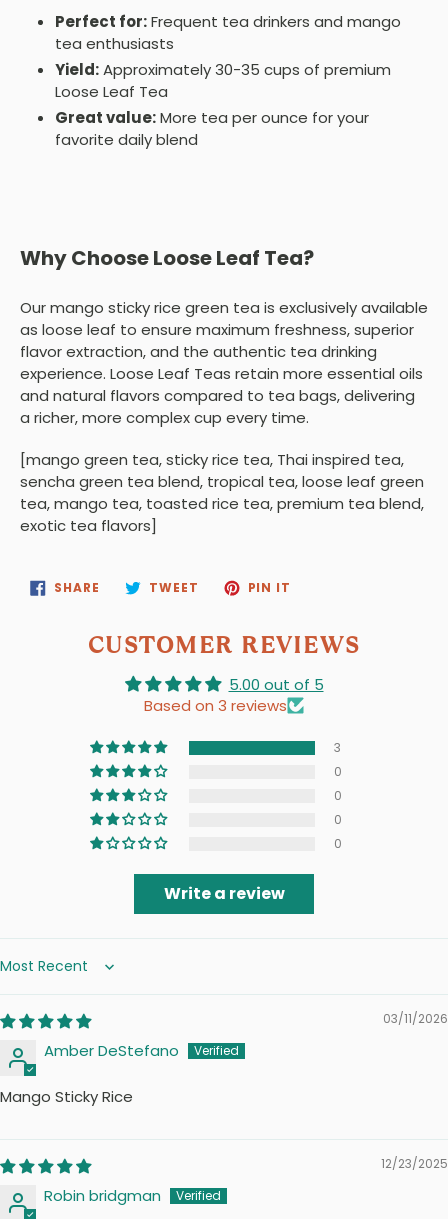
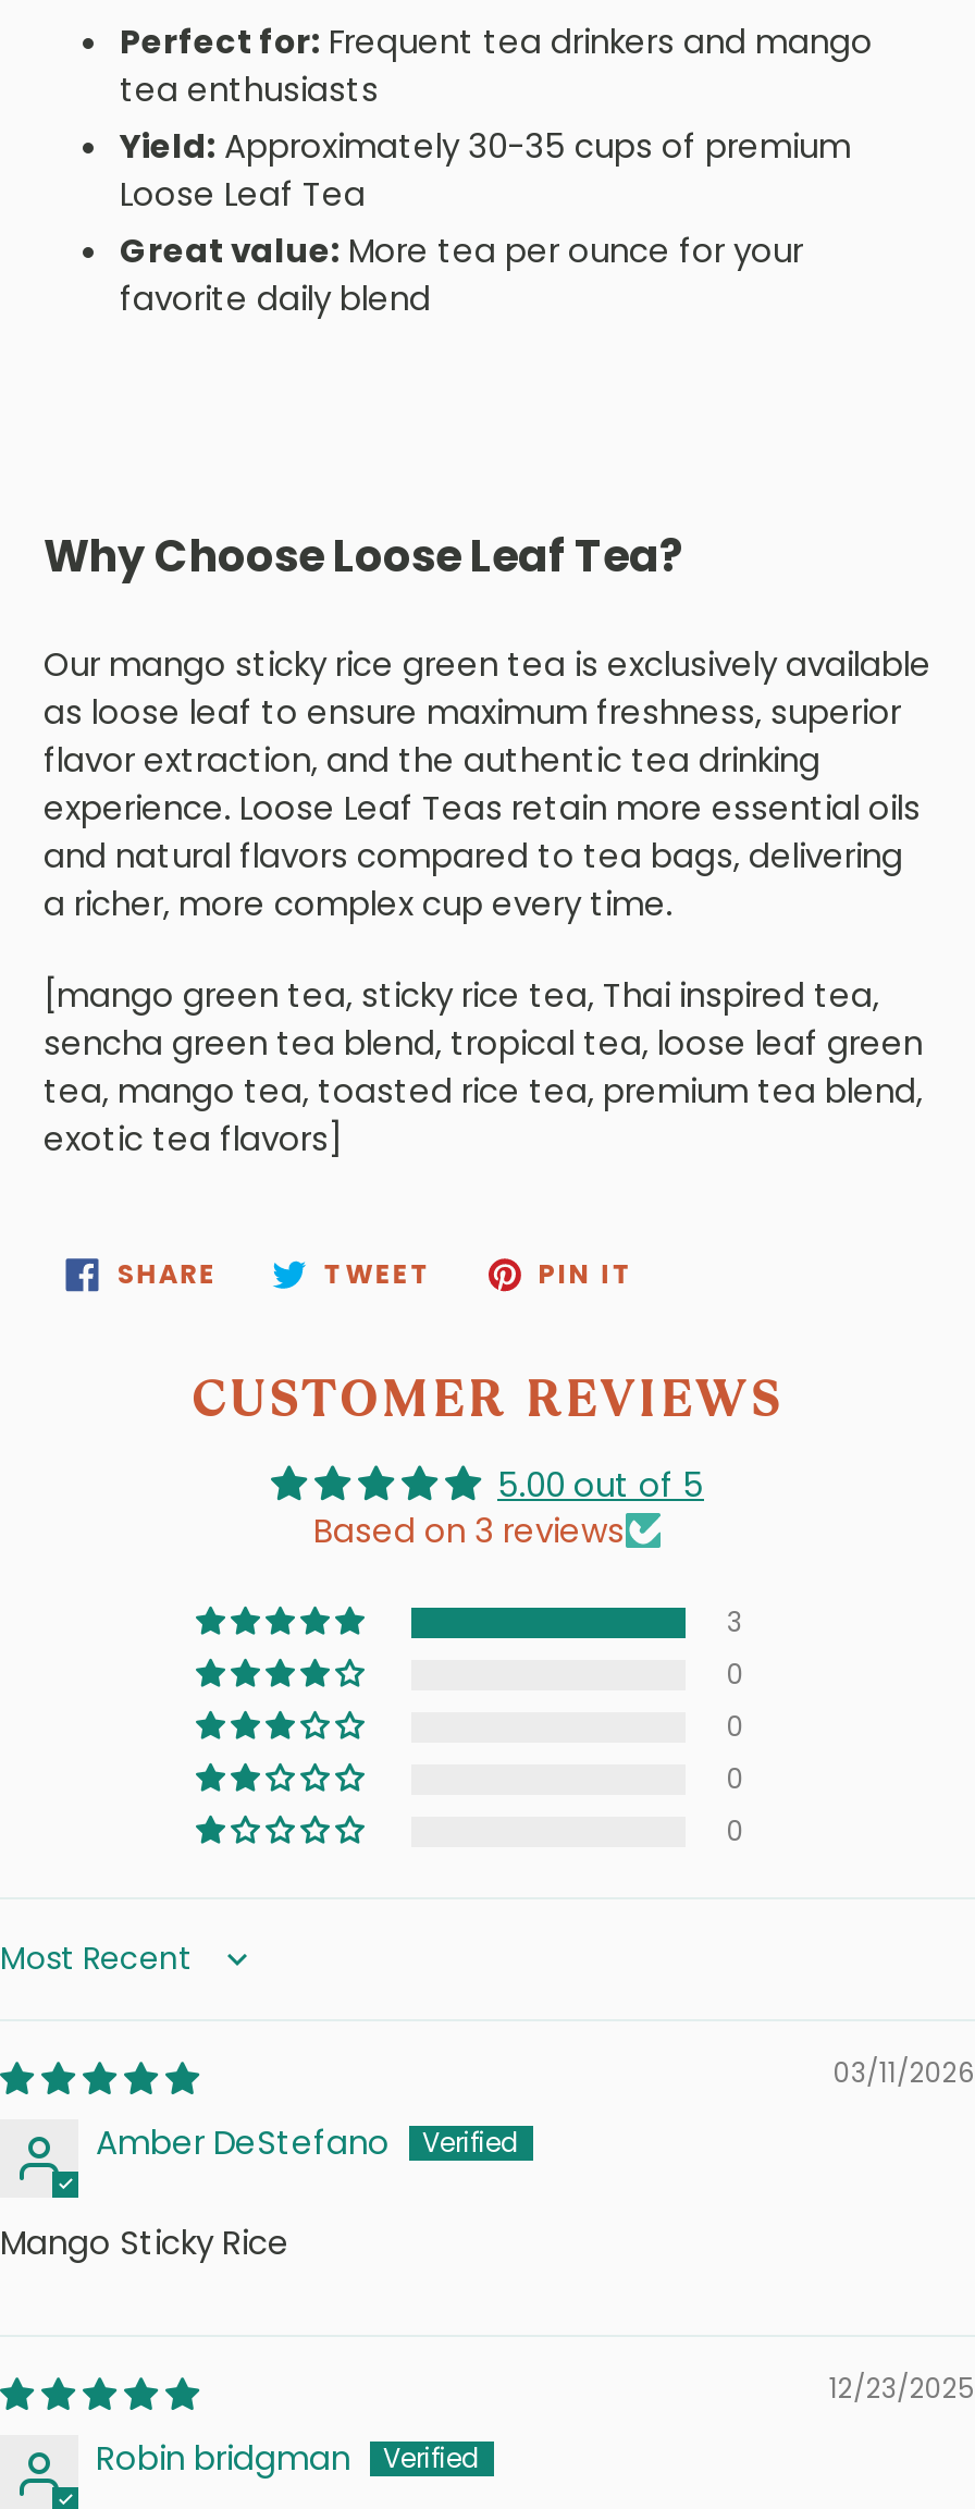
[163,881,284,904] Write a review -> none

